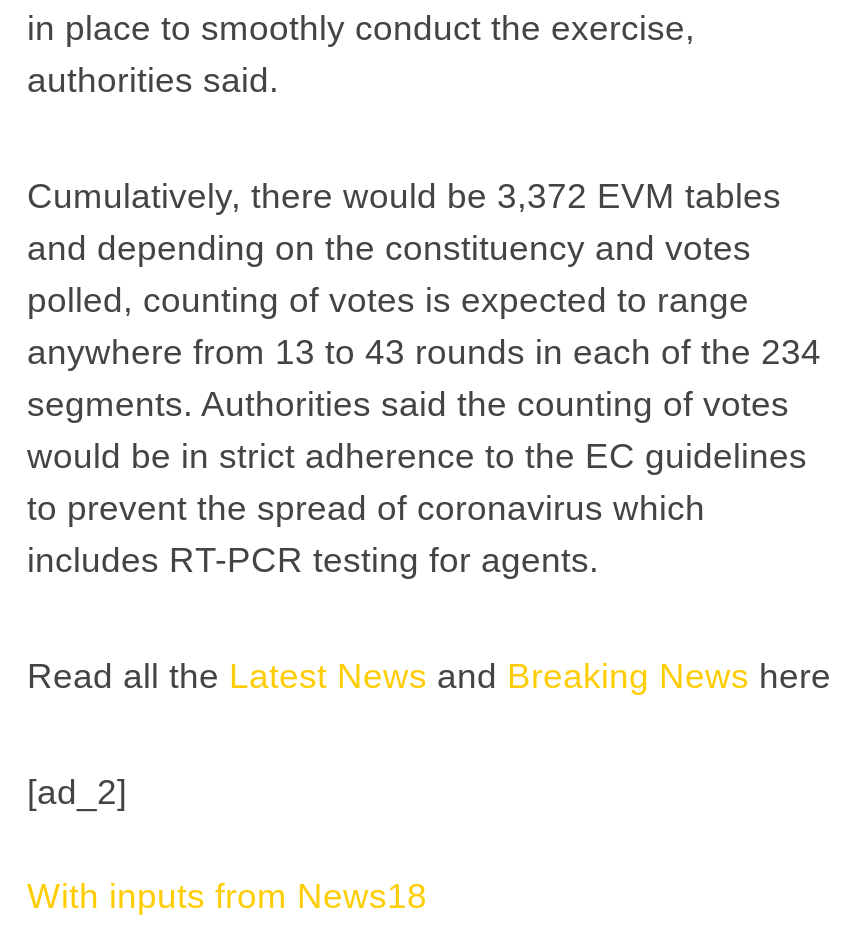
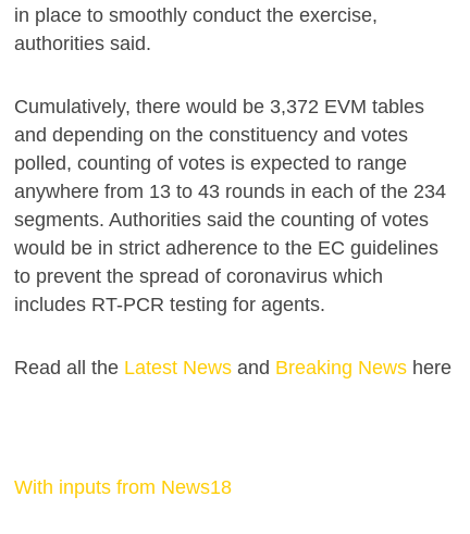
[27,772,127,812] [ad_2] -> none

